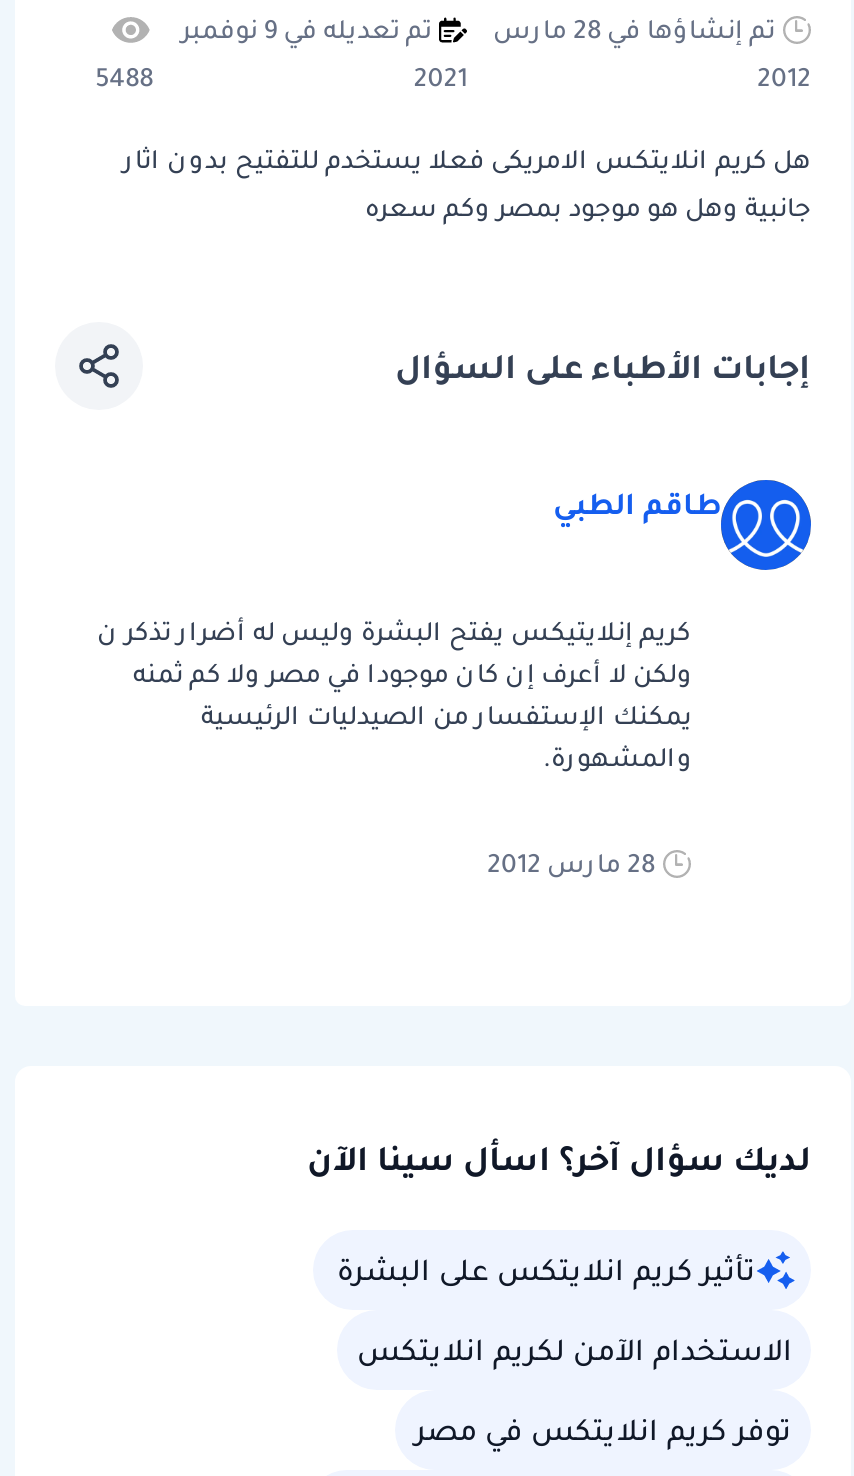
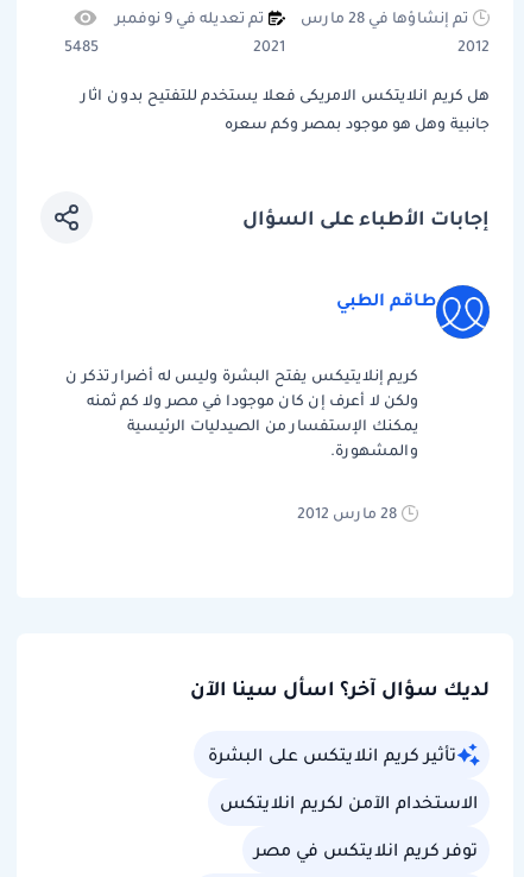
[95,58,153,96] 5488 -> [64,34,99,57] 5485

